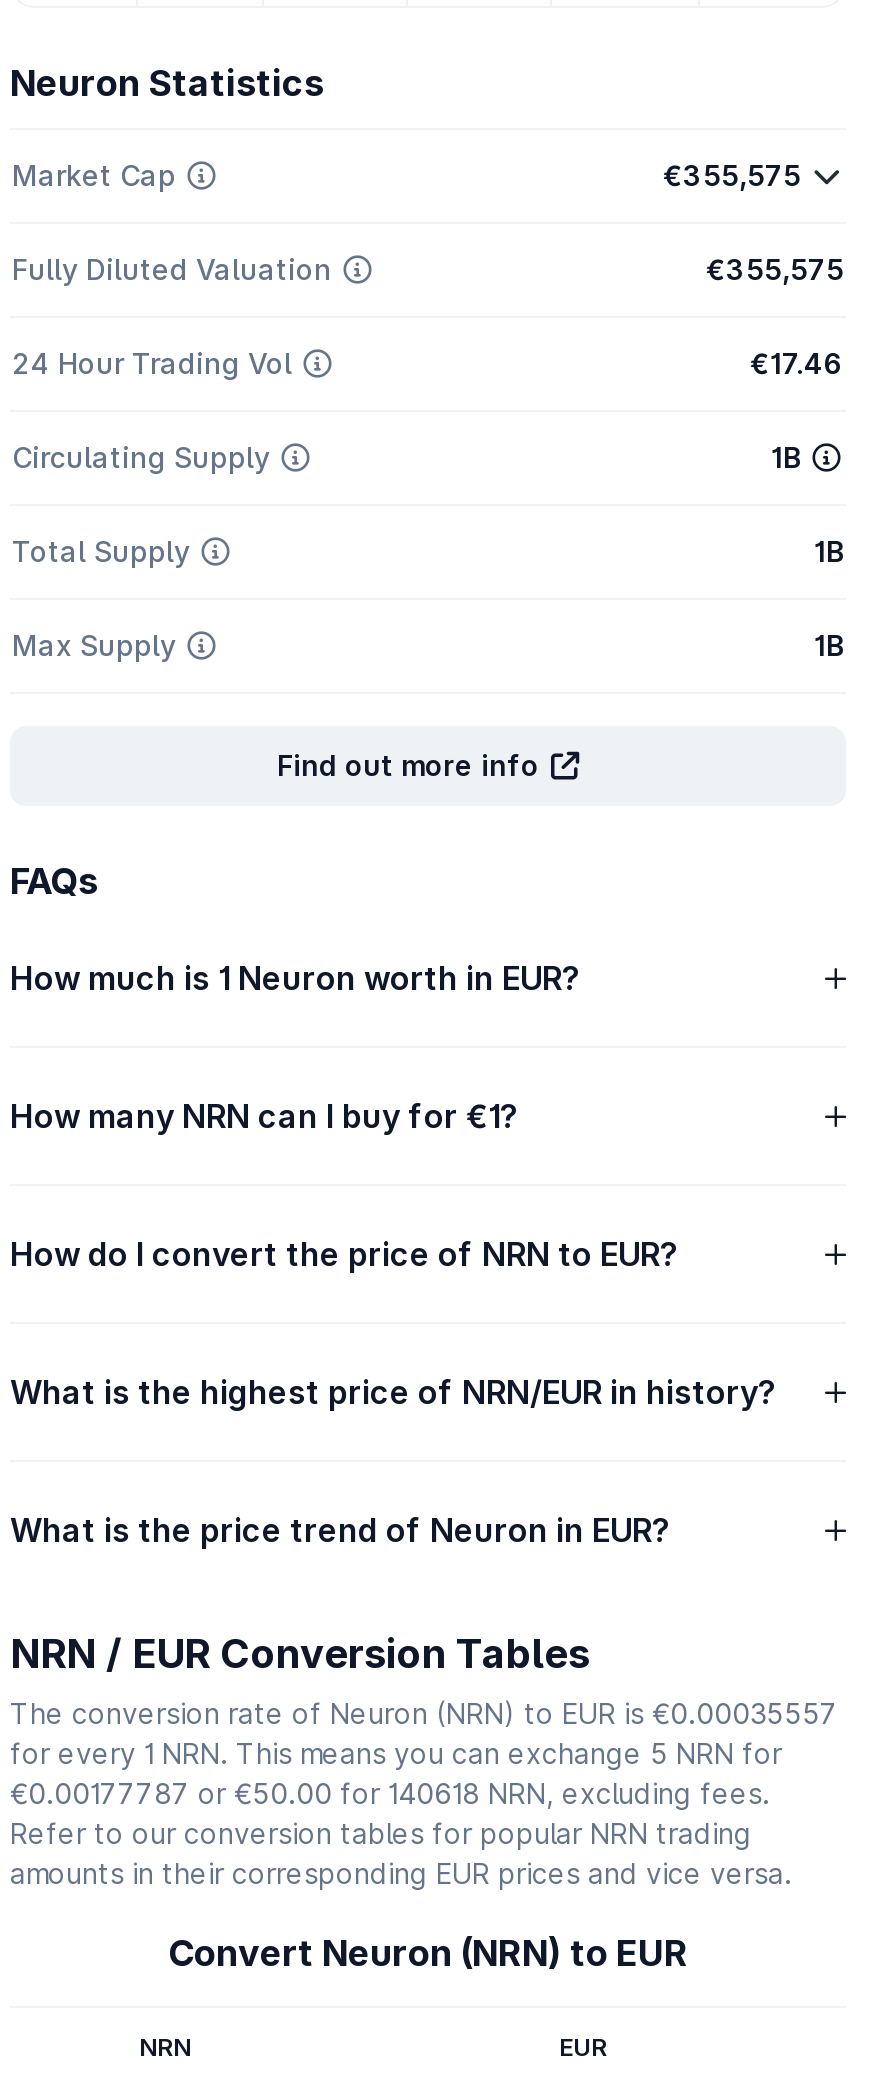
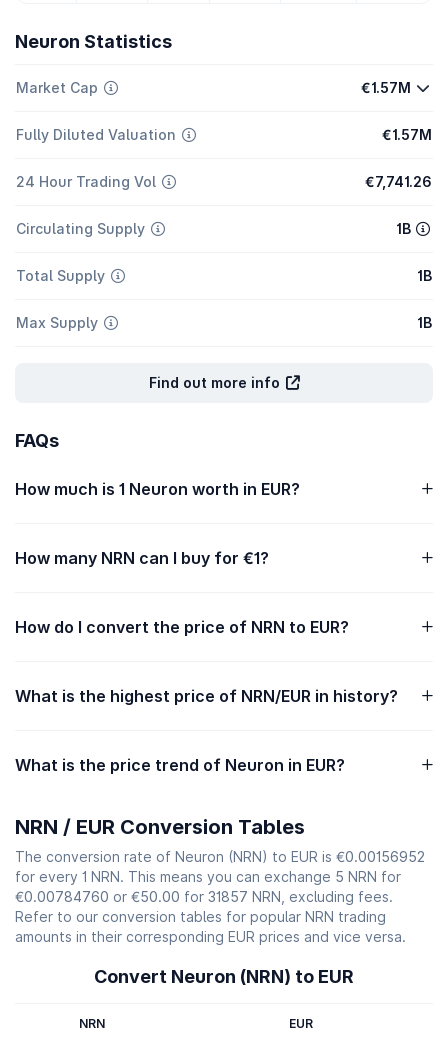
[663,158,801,192] €355,575 -> [360,79,410,96] €1.57M
[706,252,844,286] €355,575 -> [382,126,432,143] €1.57M
[750,346,844,380] €17.46 -> [365,173,432,190] €7,741.26
[10,1696,838,1730] The conversion rate of Neuron (NRN) to EUR is €0.00035557 -> [15,848,425,865] The conversion rate of Neuron (NRN) to EUR is €0.00156952
[10,1776,770,1810] €0.00177787 or €50.00 for 140618 NRN, excluding fees. -> [15,888,393,905] €0.00784760 or €50.00 for 31857 NRN, excluding fees.

